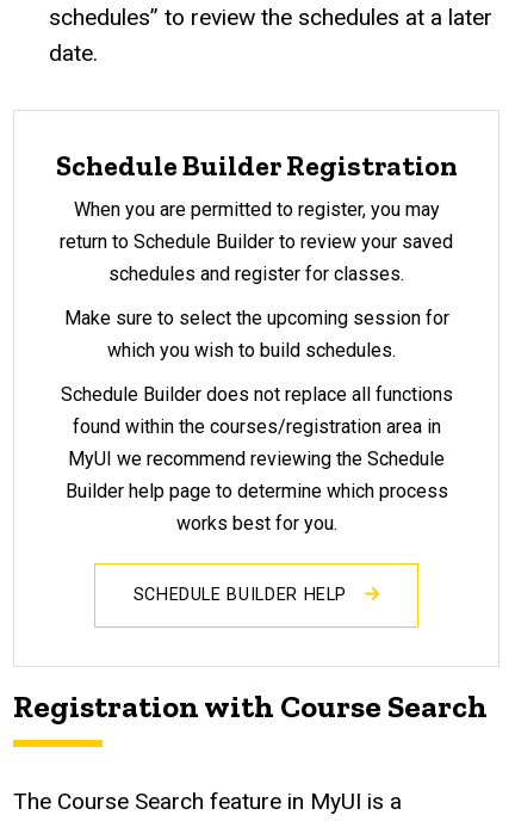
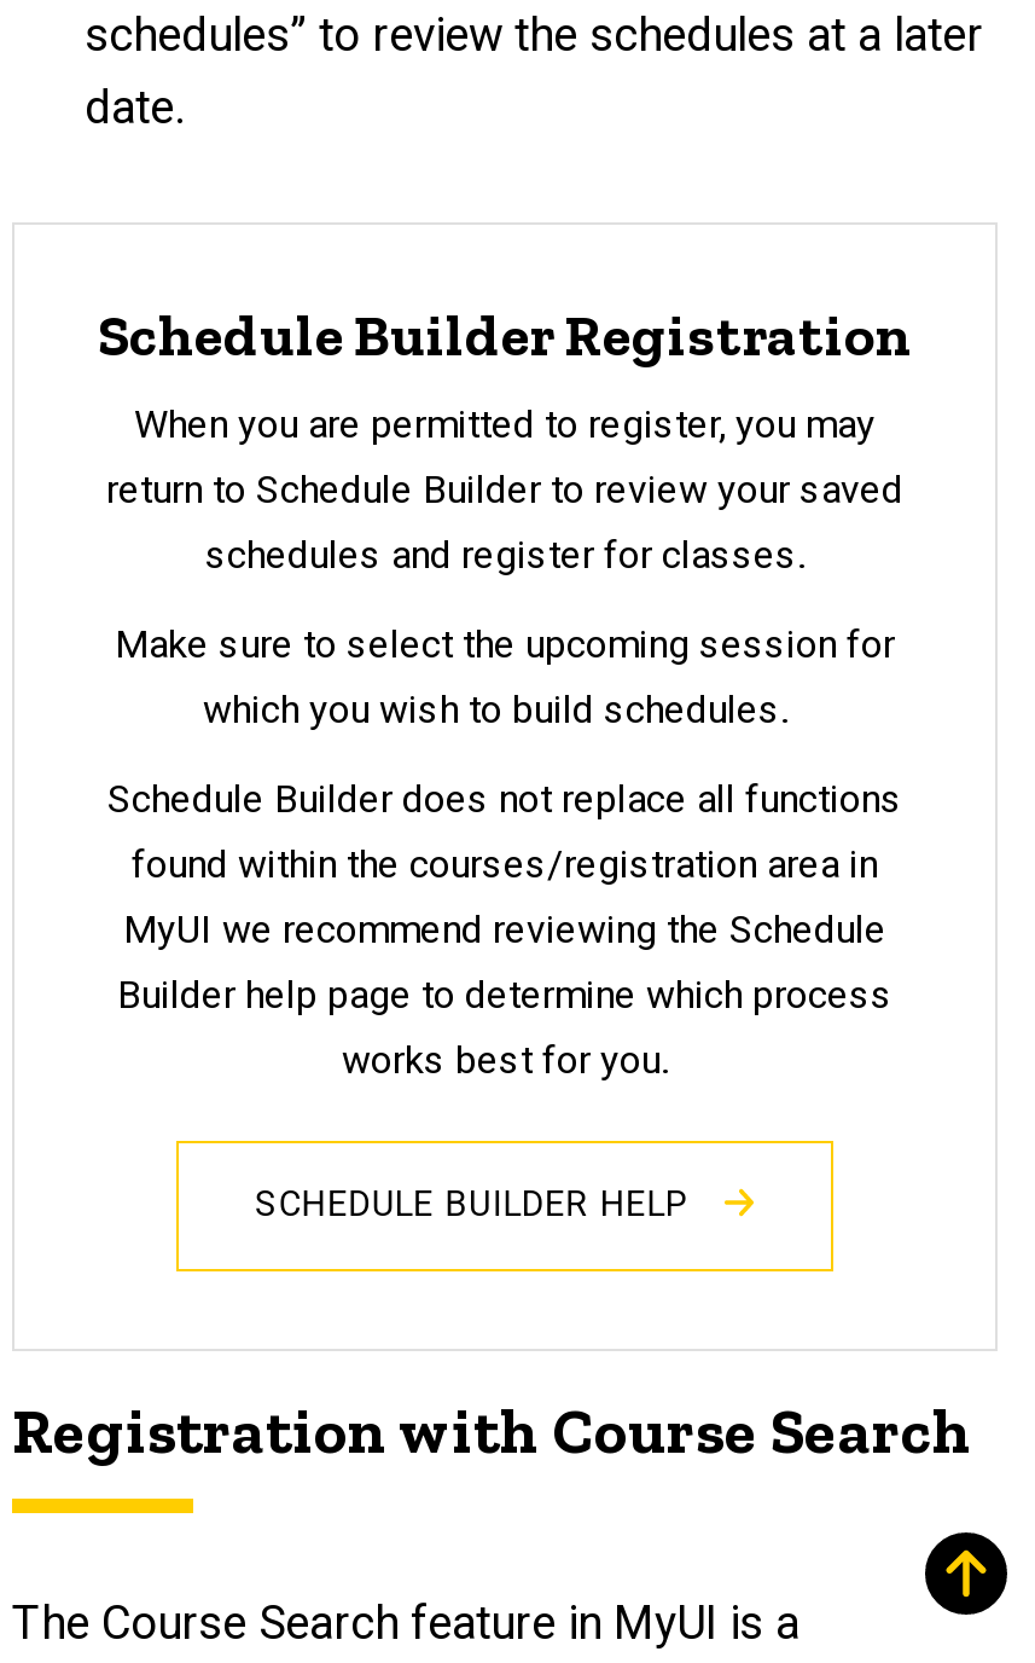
none -> [923,1530,1010,1617] [image]

